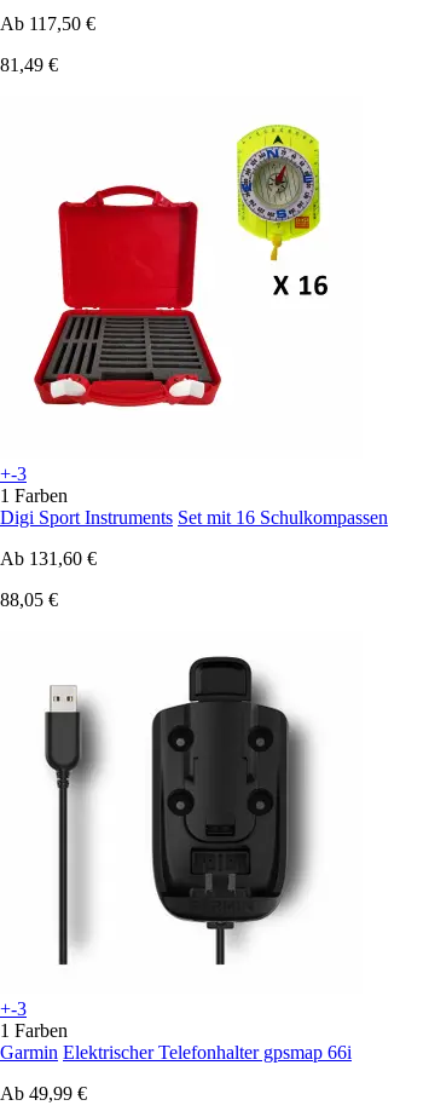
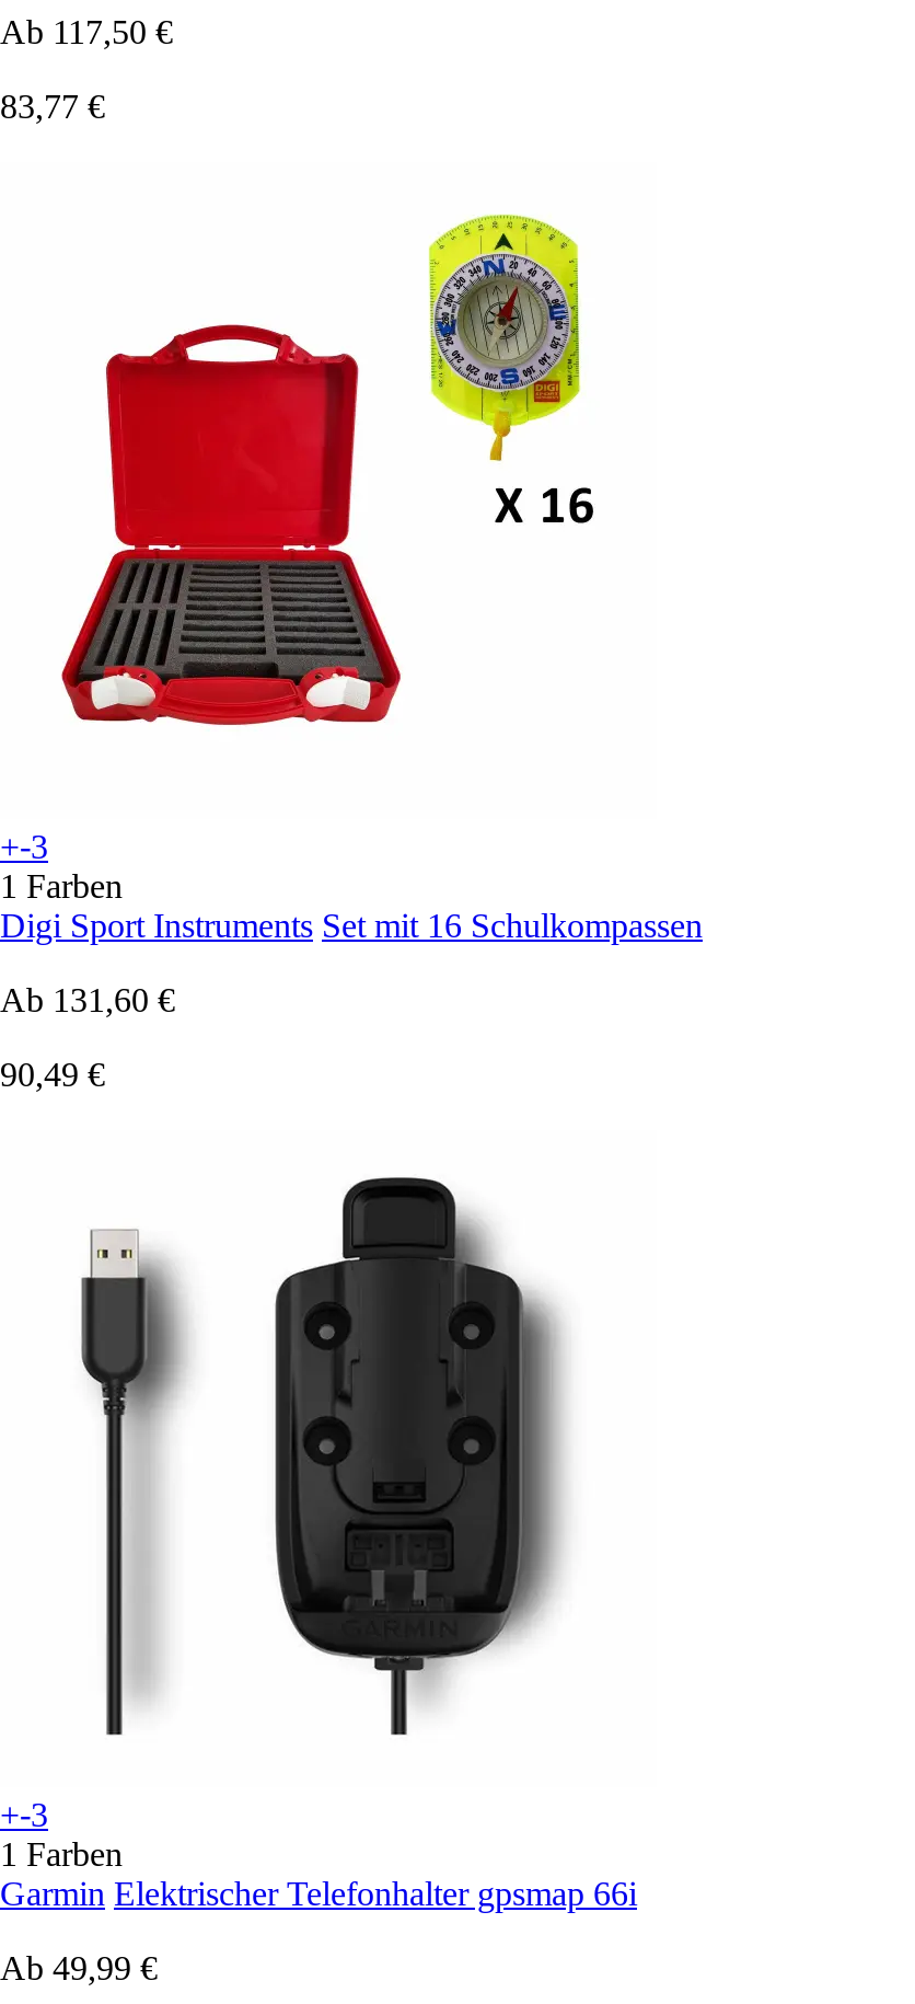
[0,54,58,75] 81,49 € -> [0,87,105,125] 83,77 €
[0,589,58,610] 88,05 € -> [0,1055,105,1093] 90,49 €

